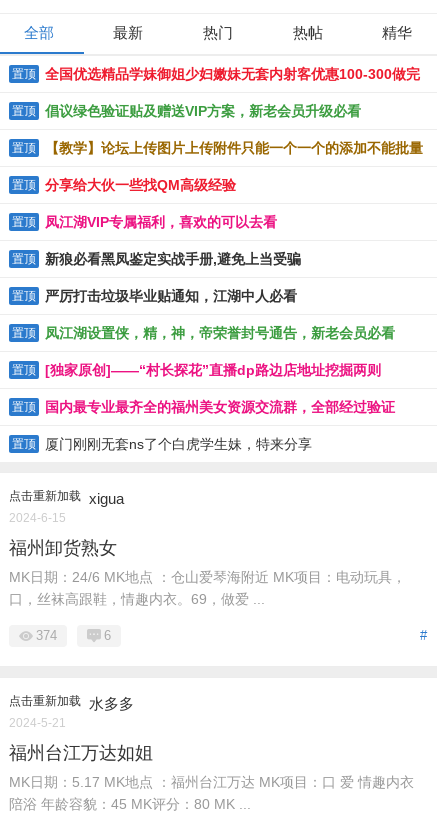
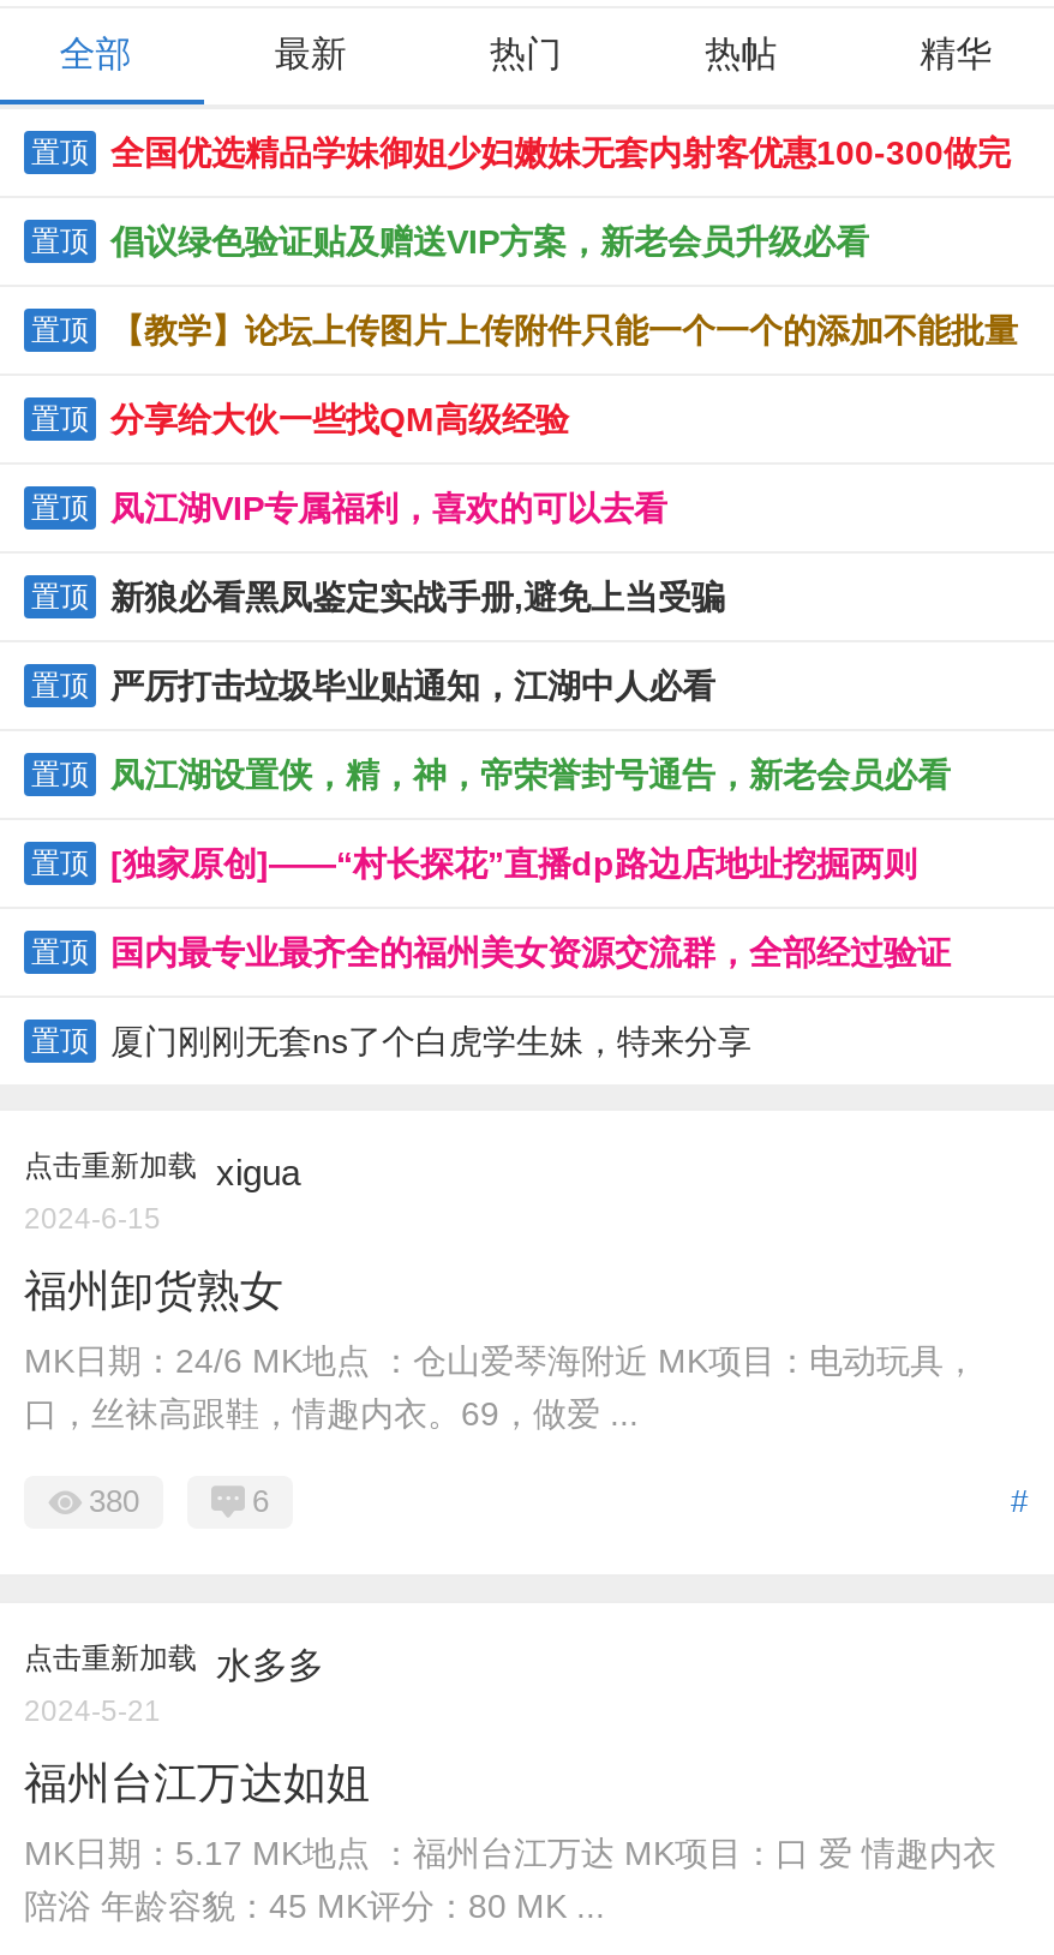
[36,628,57,643] 374 -> [89,1483,139,1519] 380

